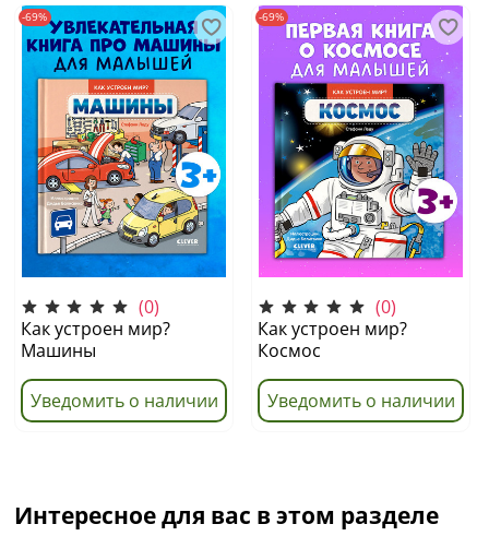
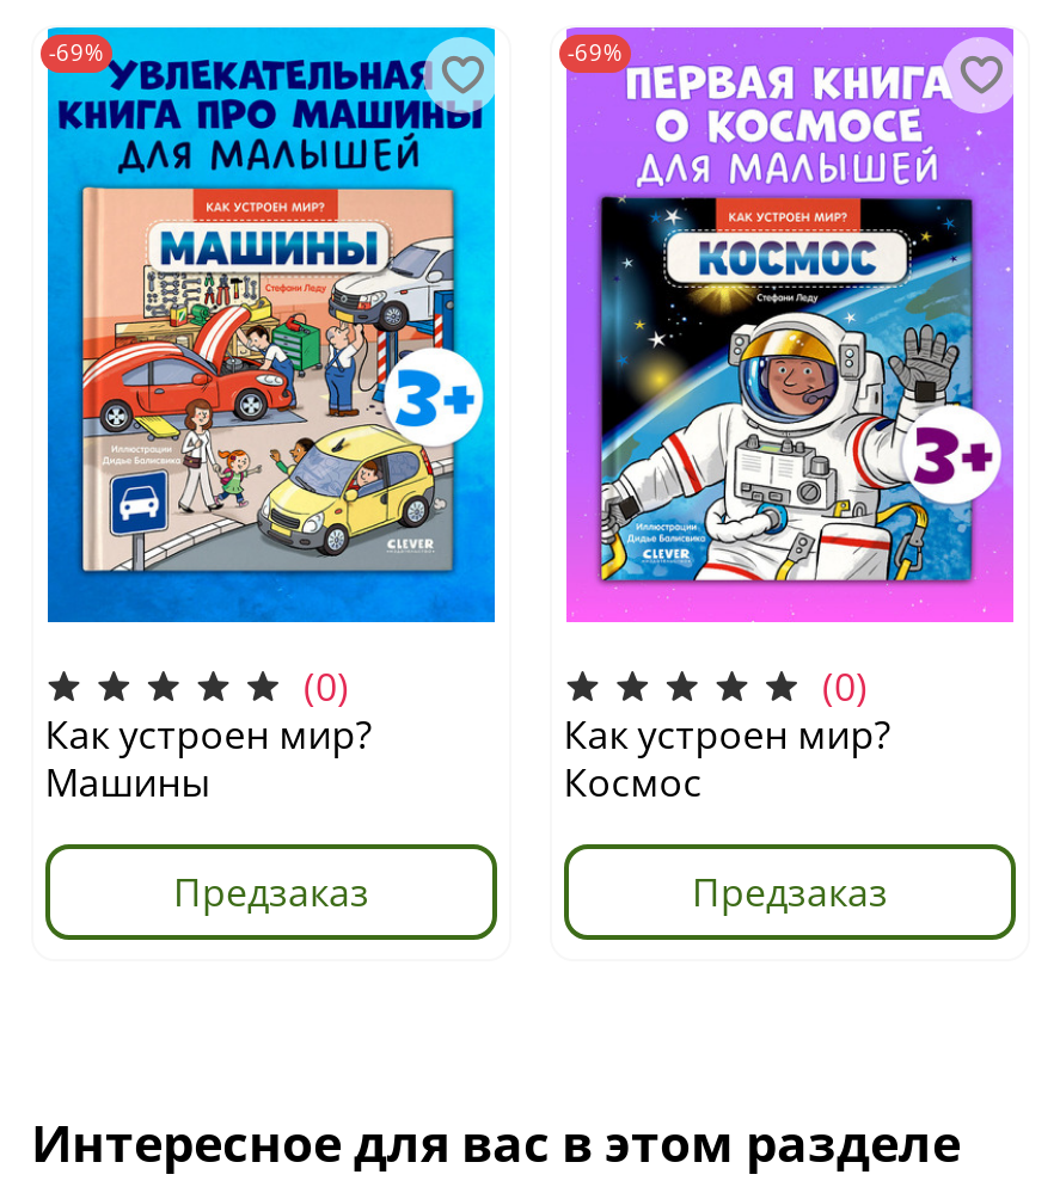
[30,389,218,413] Уведомить о наличии -> [173,867,369,919] Предзаказ
[267,389,455,413] Уведомить о наличии -> [692,867,888,919] Предзаказ

